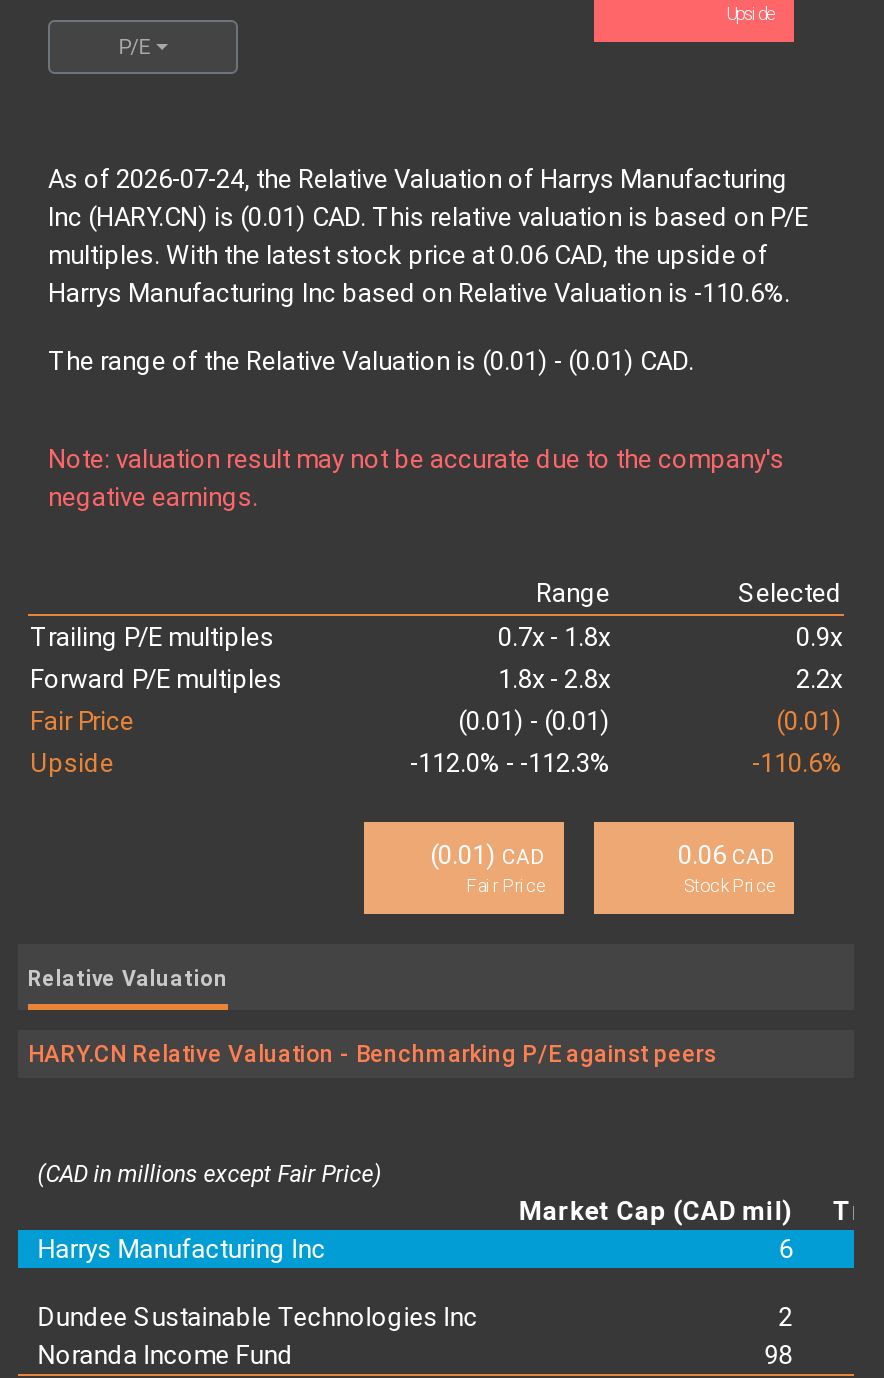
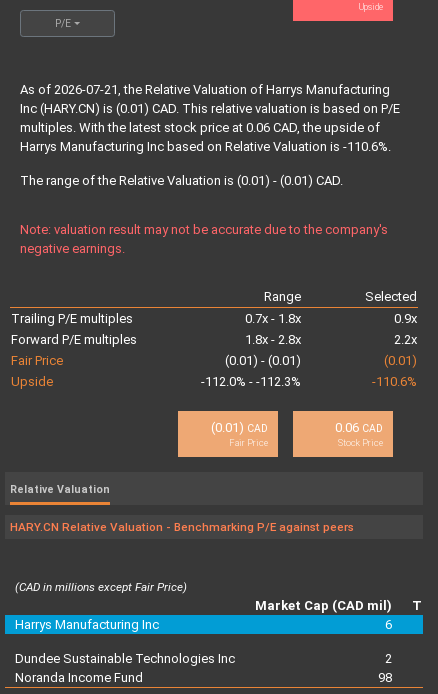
[48,164,788,194] As of 2026-07-24, the Relative Valuation of Harrys Manufacturing -> [20,82,390,97] As of 2026-07-21, the Relative Valuation of Harrys Manufacturing

